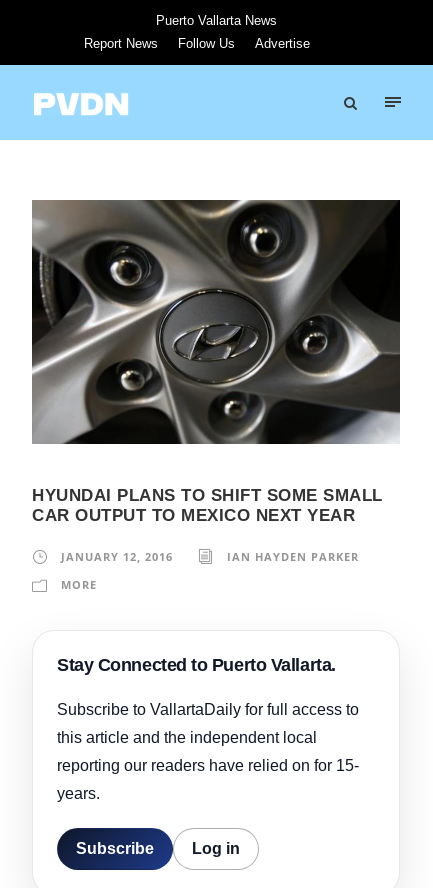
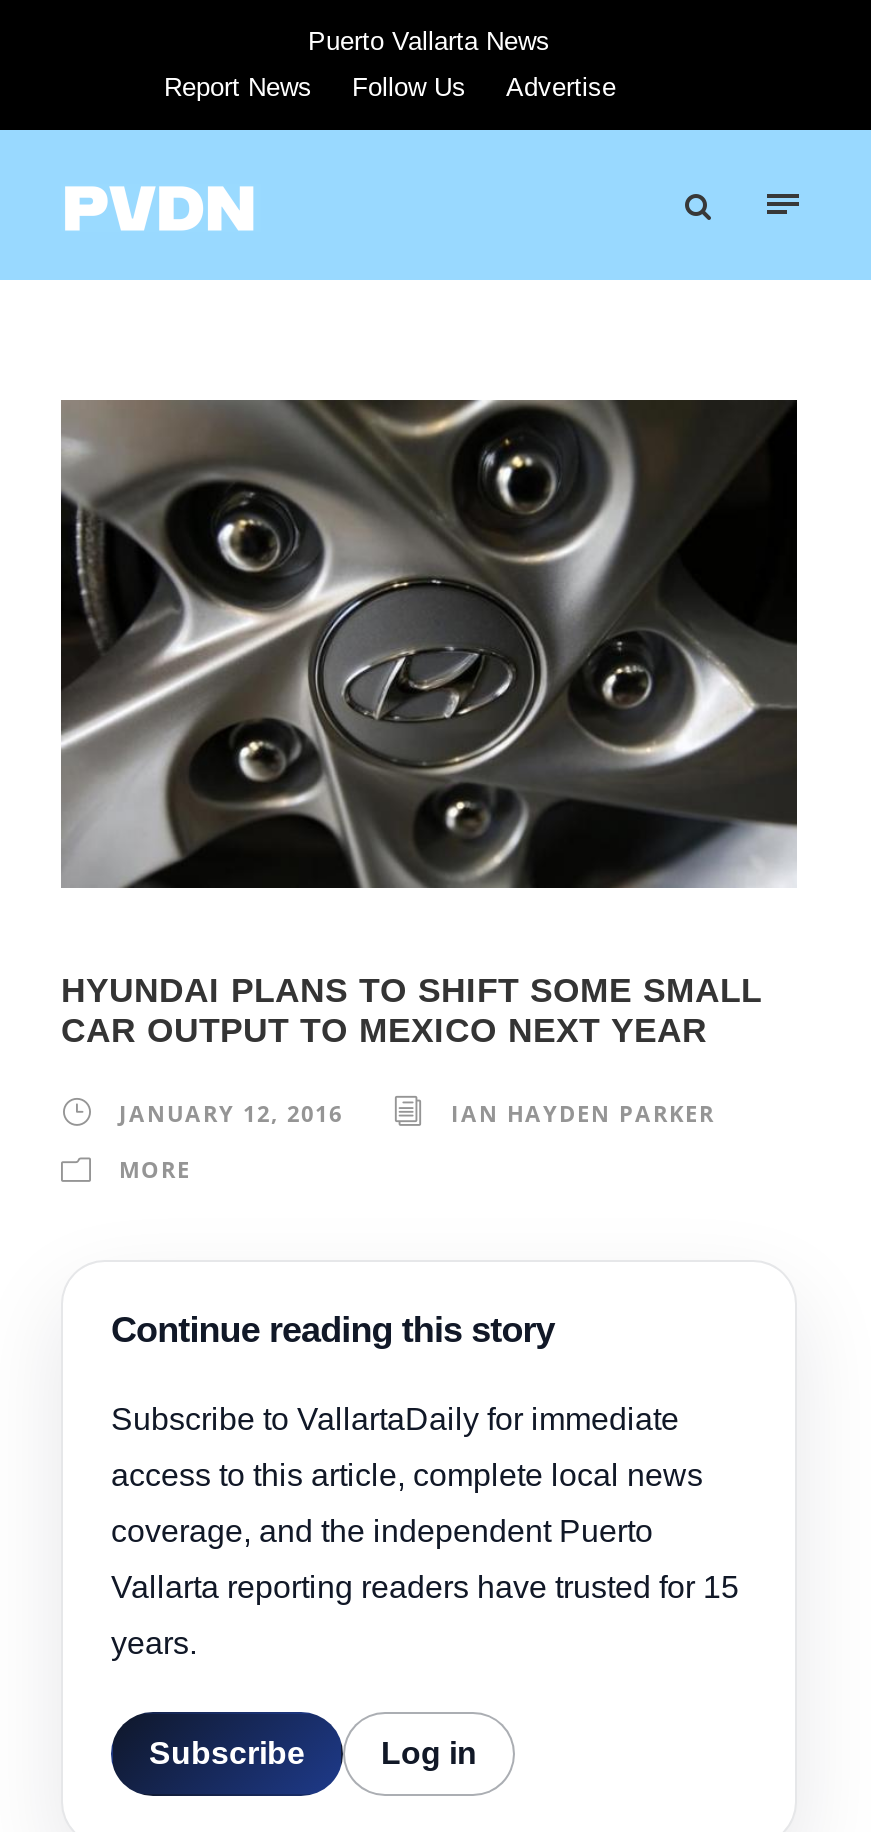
[57,655,359,774] Stay Connected to Puerto Vallarta. | Subscribe to VallartaDaily for full access to | this article and the independent local | reporting our readers have relied on for 15- -> [111,1310,739,1604] Continue reading this story | Subscribe to VallartaDaily for immediate | access to this article, complete local news | coverage, and the independent Puerto | Vallarta reporting readers have trusted for 15

